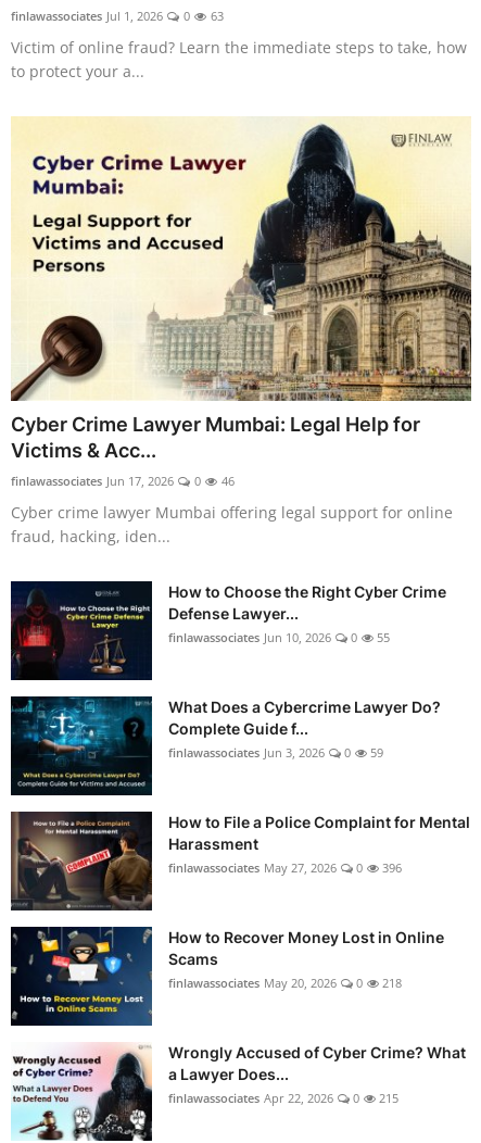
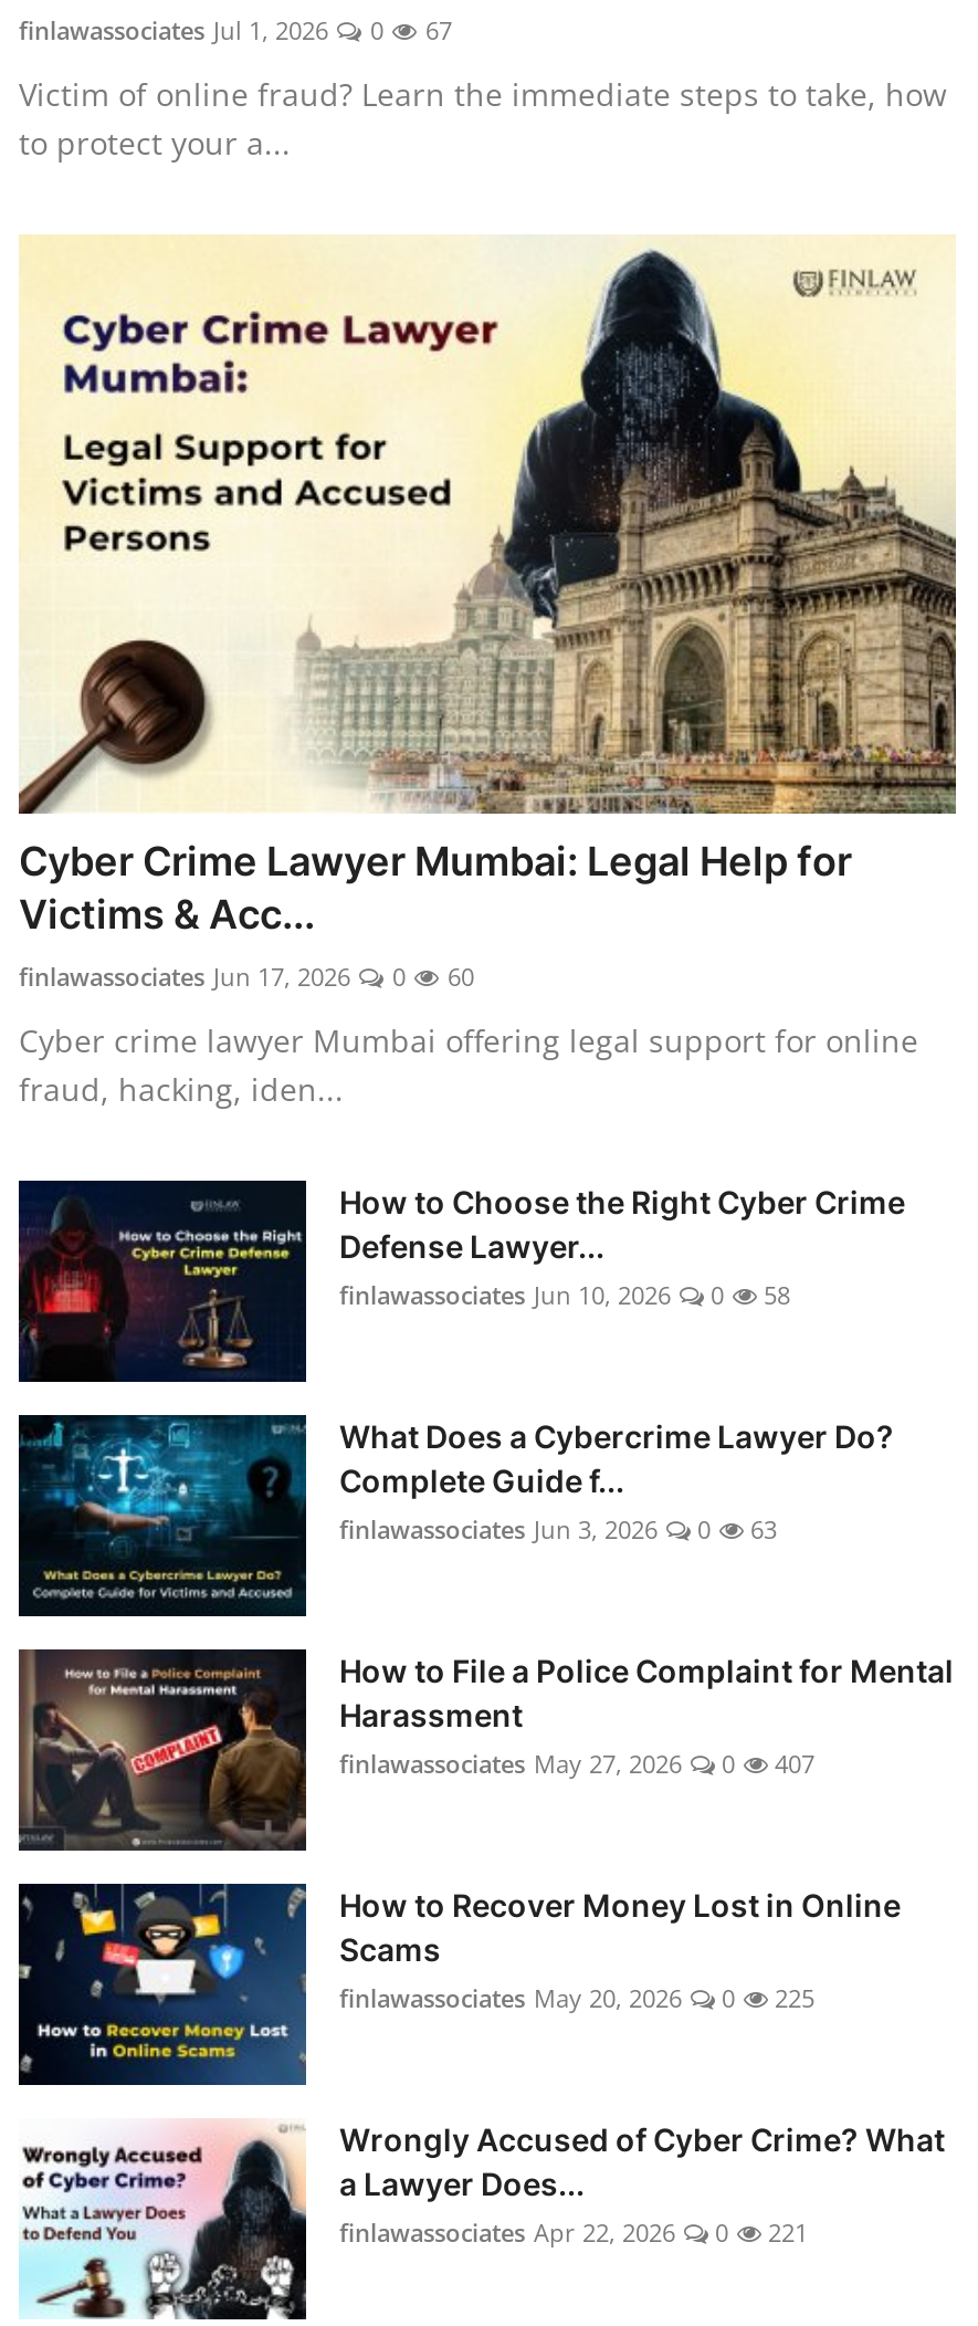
[11,7,224,23] finlawassociates Jul 1, 2026 0 63 -> [19,12,452,46] finlawassociates Jul 1, 2026 0 67
[11,473,235,489] finlawassociates Jun 17, 2026 0 46 -> [19,960,474,993] finlawassociates Jun 17, 2026 0 60
[168,629,390,645] finlawassociates Jun 10, 2026 0 55 -> [339,1278,790,1311] finlawassociates Jun 10, 2026 0 58
[168,744,383,761] finlawassociates Jun 3, 2026 0 59 -> [339,1513,777,1546] finlawassociates Jun 3, 2026 0 63
[168,860,402,876] finlawassociates May 27, 2026 0 396 -> [339,1747,814,1780] finlawassociates May 27, 2026 0 407
[168,975,402,991] finlawassociates May 20, 2026 0 218 -> [339,1981,814,2014] finlawassociates May 20, 2026 0 225
[168,1090,398,1106] finlawassociates Apr 22, 2026 0 215 -> [339,2216,808,2249] finlawassociates Apr 22, 2026 0 221

